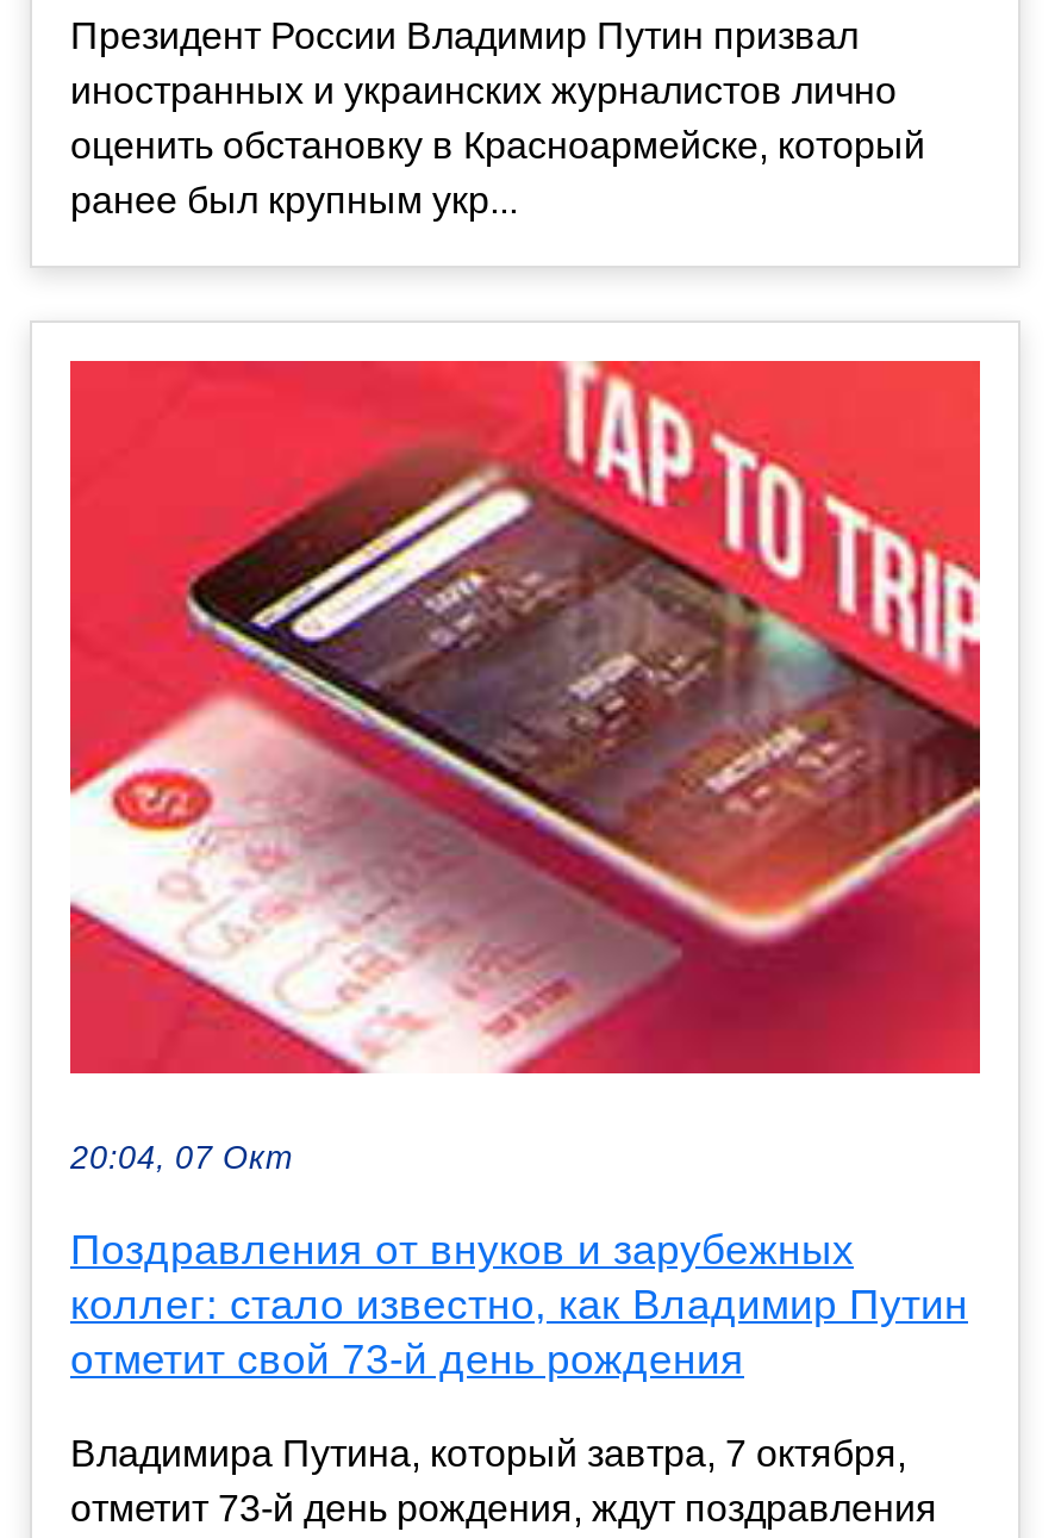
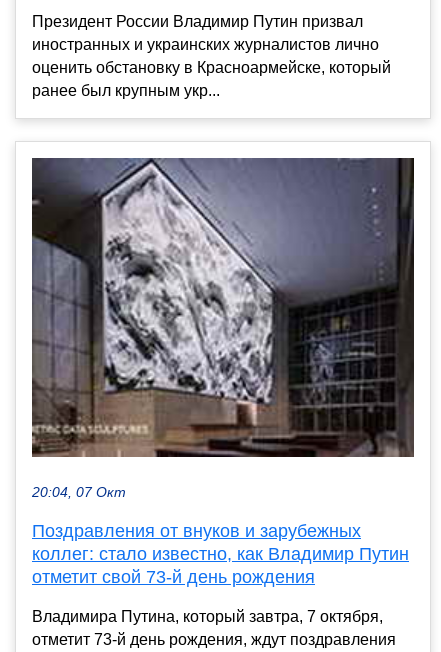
[68,359,982,1076] [image] -> [31,157,415,458] [image]

